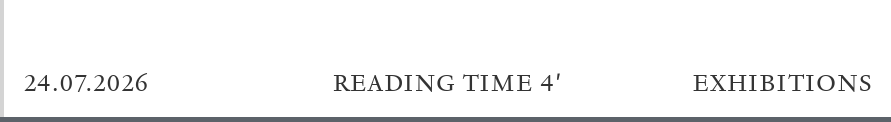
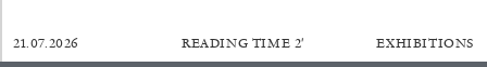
[24,69,563,97] 24.07.2026 | READING TIME 4′ -> [13,35,305,51] 21.07.2026 | READING TIME 2′

